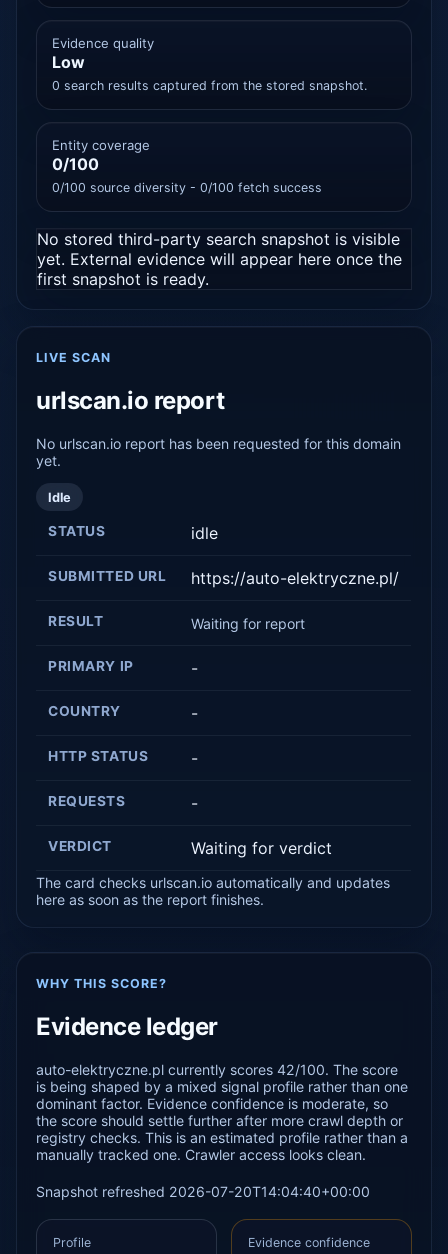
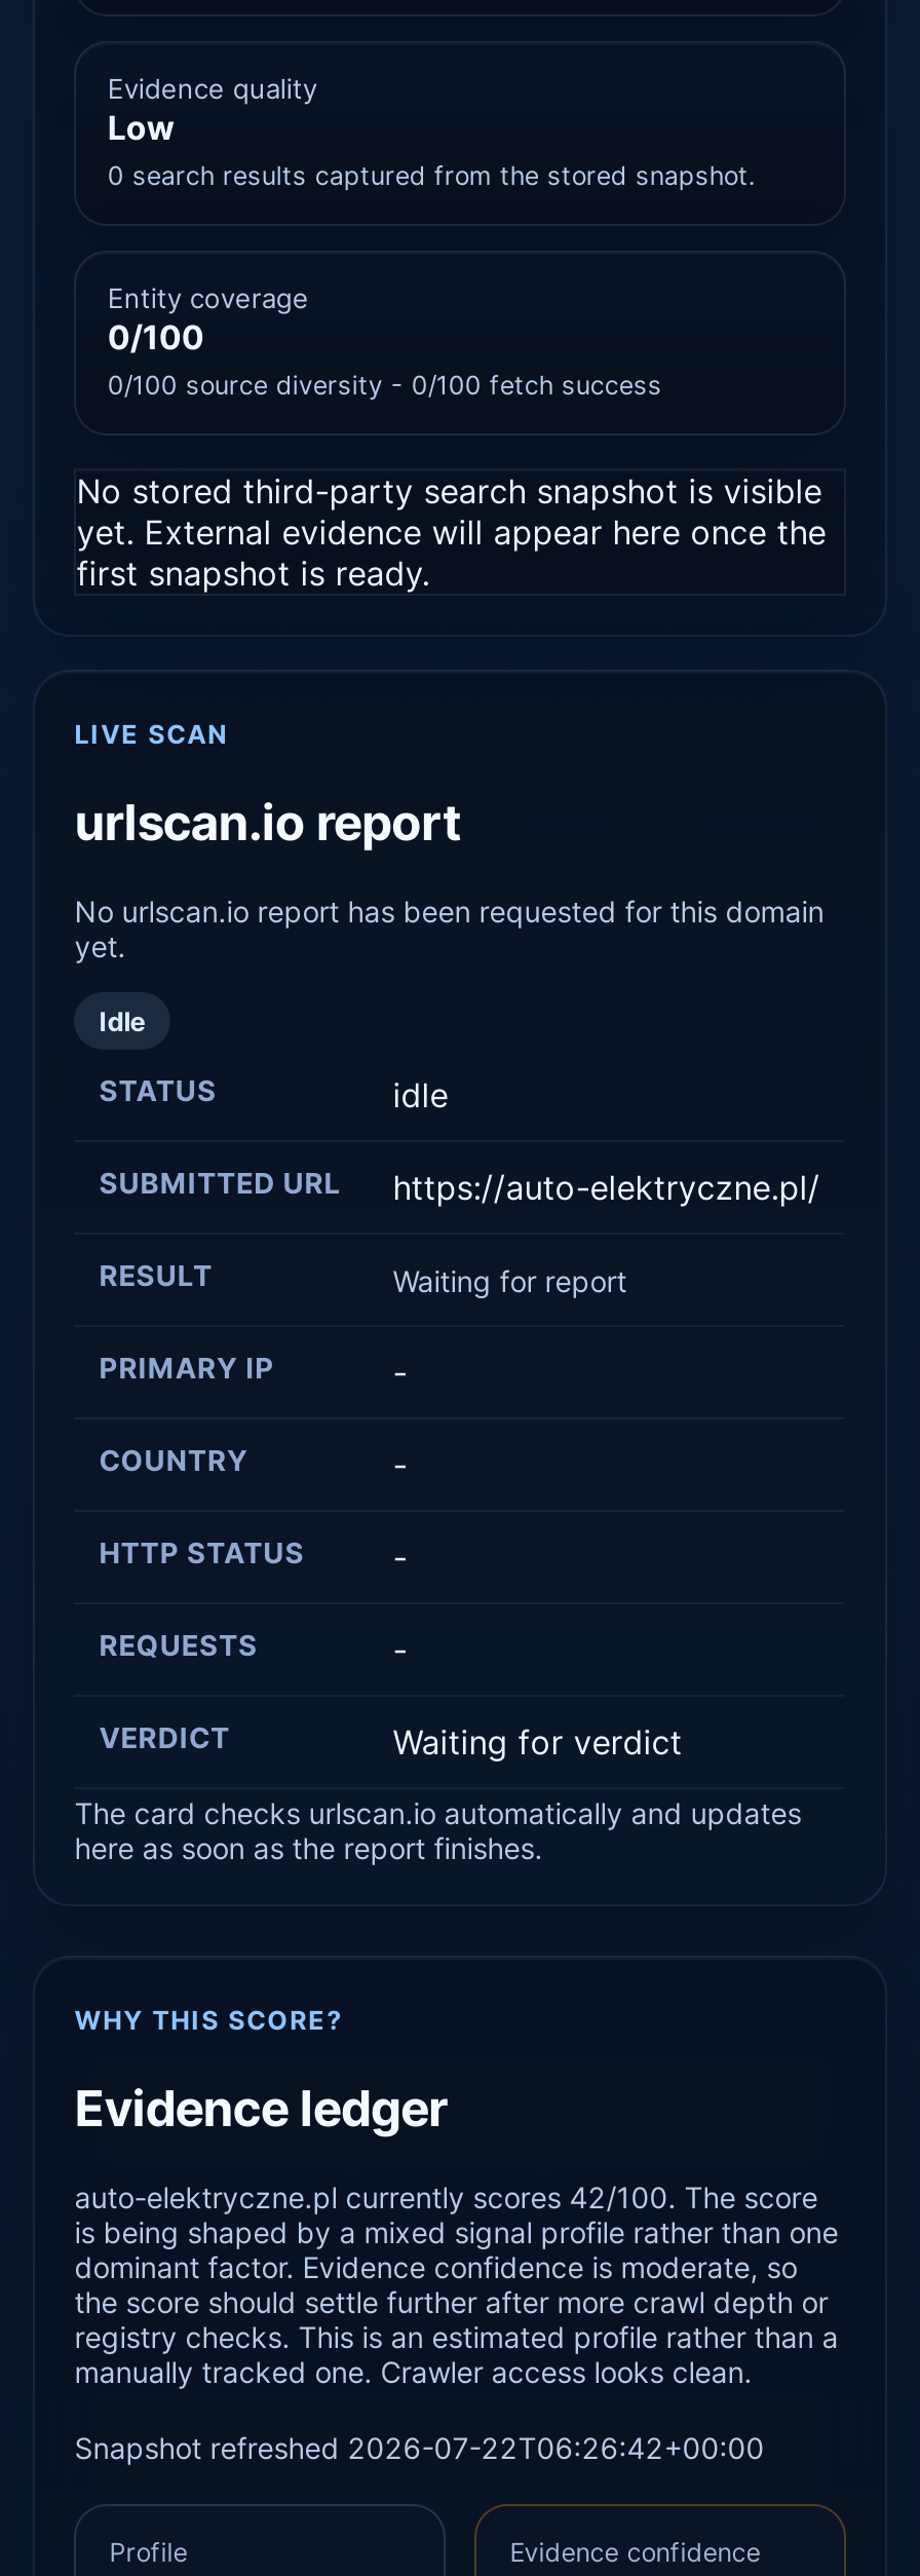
[36,1183,370,1200] Snapshot refreshed 2026-07-20T14:04:40+00:00 -> [74,2430,764,2465] Snapshot refreshed 2026-07-22T06:26:42+00:00

